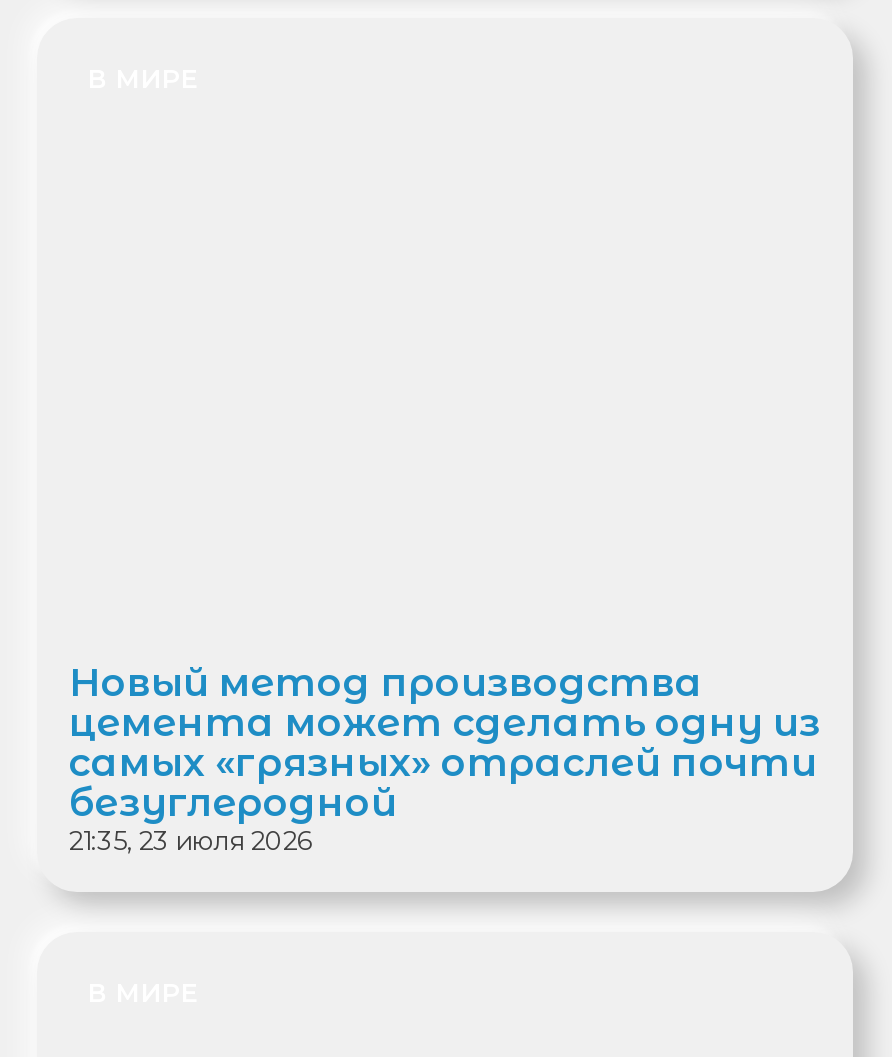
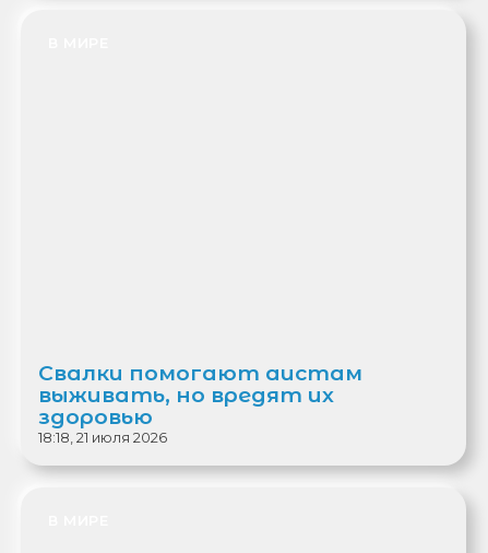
[69,659,821,857] Новый метод производства | цемента может сделать одну из | самых «грязных» отраслей почти | безуглеродной | 21:35, 23 июля 2026 -> [38,360,362,446] Свалки помогают аистам | выживать, но вредят их | здоровью | 18:18, 21 июля 2026

